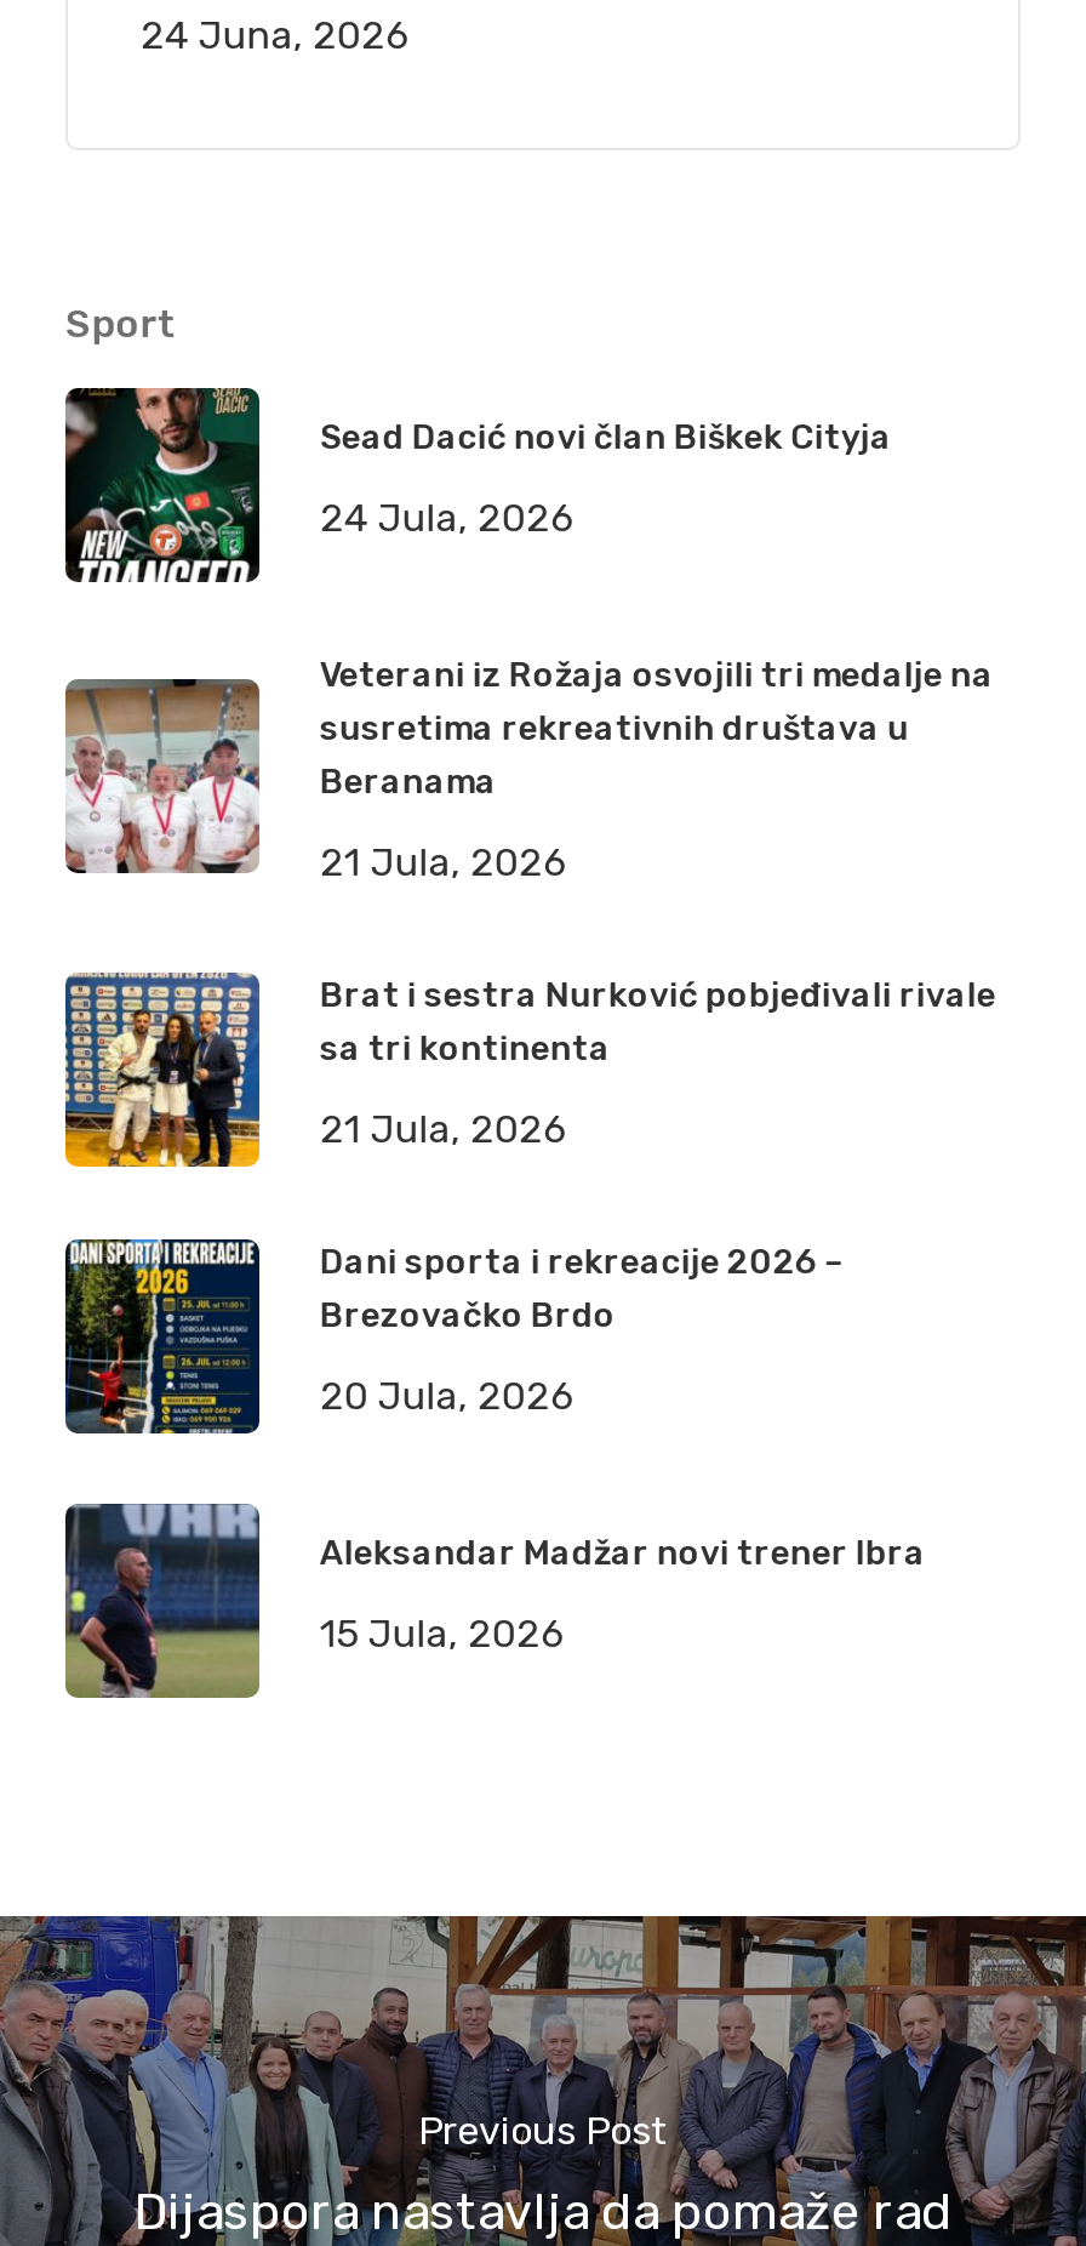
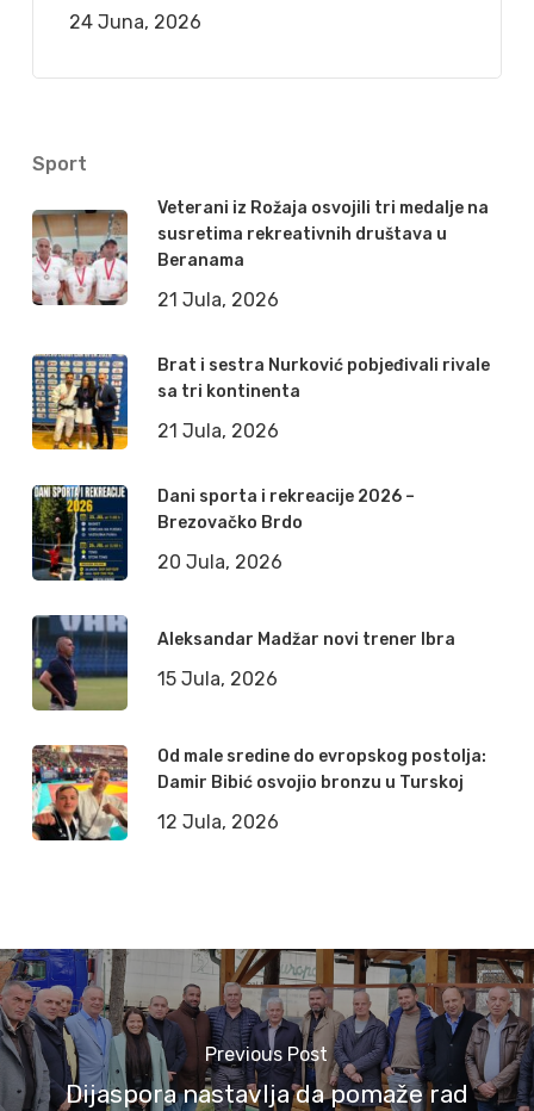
[63,386,892,585] [image] | Sead Dacić novi član Biškek Cityja | 24 Jula, 2026 -> none
moved [61,655,996,1657] -> [30,198,490,690]: [image] | Veterani iz Rožaja osvojili tri medalje na | susretima rekreativnih društava u | ... | Aleksandar Madžar novi trener Ibra | 15 Jula, 2026
none -> [31,744,486,842] [image] | Od male sredine do evropskog postolja: | Damir Bibić osvojio bronzu u Turskoj | 12 Jula, 2026

